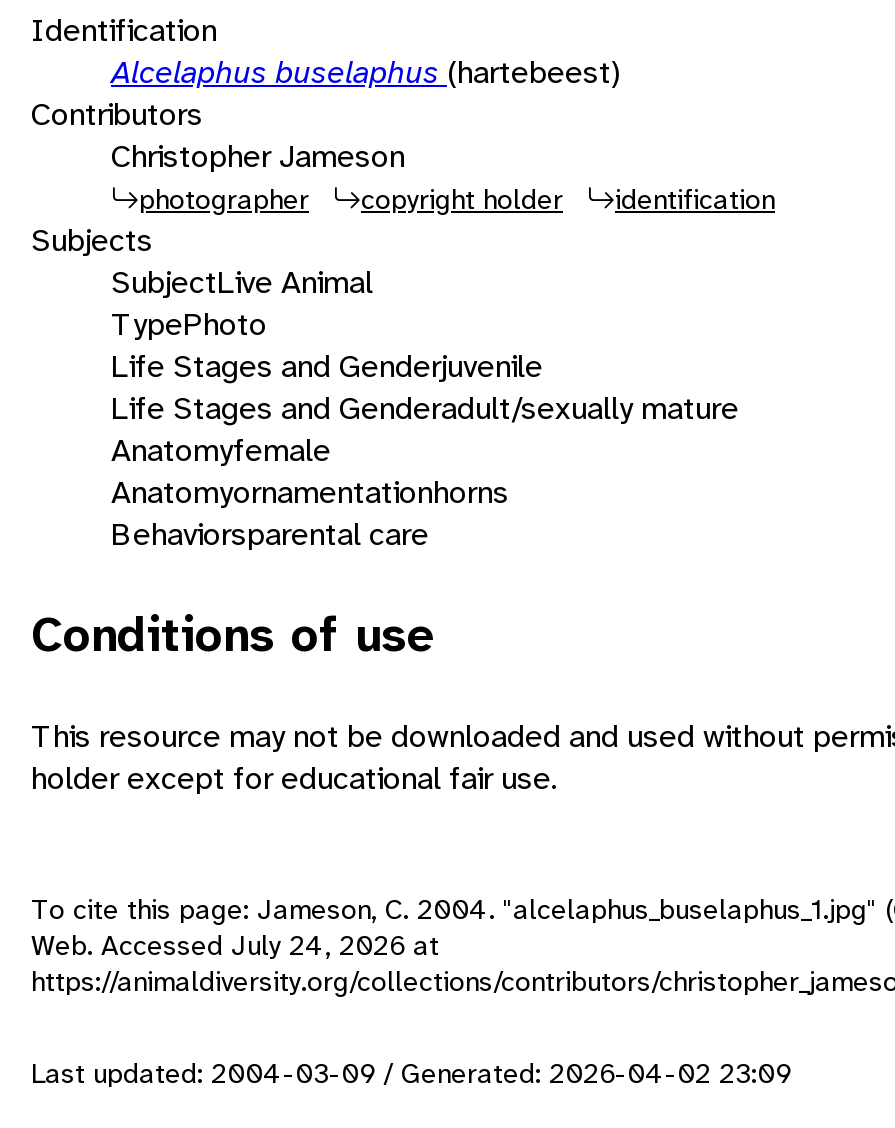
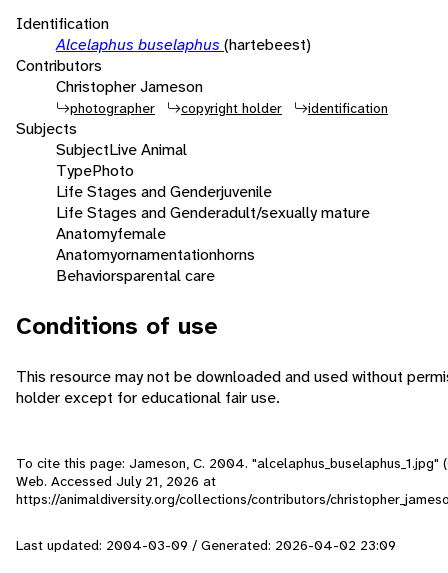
[31,927,439,963] Web. Accessed July 24, 2026 at -> [16,472,216,490] Web. Accessed July 21, 2026 at

